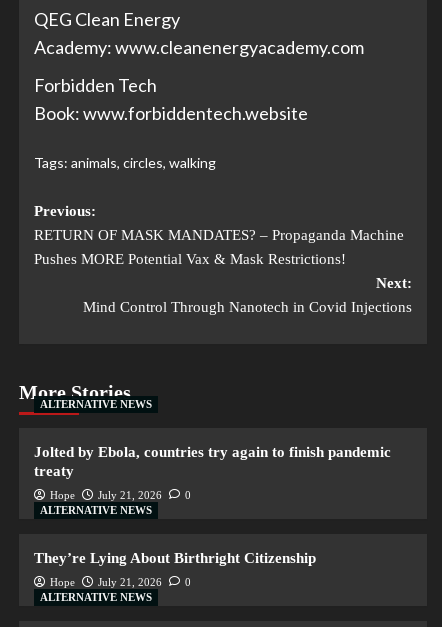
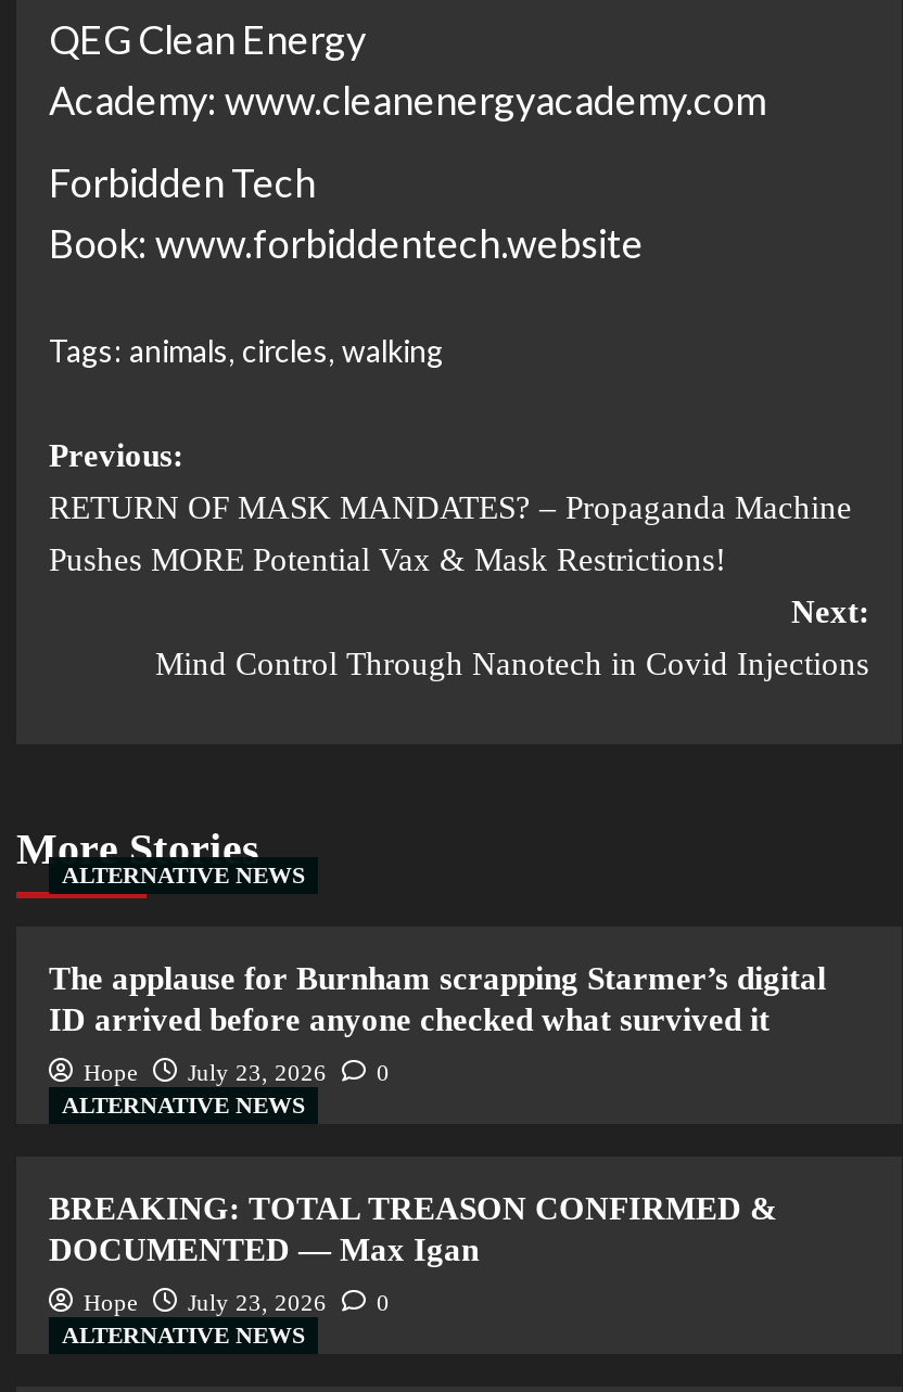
[34,444,391,479] Jolted by Ebola, countries try again to finish pandemic | treaty -> [49,962,826,1038] The applause for Burnham scrapping Starmer’s digital | ID arrived before anyone checked what survived it
[50,489,191,501] Hope July 21, 2026 0 -> [84,1060,390,1086] Hope July 23, 2026 0
[34,550,316,566] They’re Lying About Birthright Citizenship -> [49,1192,778,1268] BREAKING: TOTAL TREASON CONFIRMED & | DOCUMENTED — Max Igan
[50,576,191,588] Hope July 21, 2026 0 -> [84,1290,390,1316] Hope July 23, 2026 0

